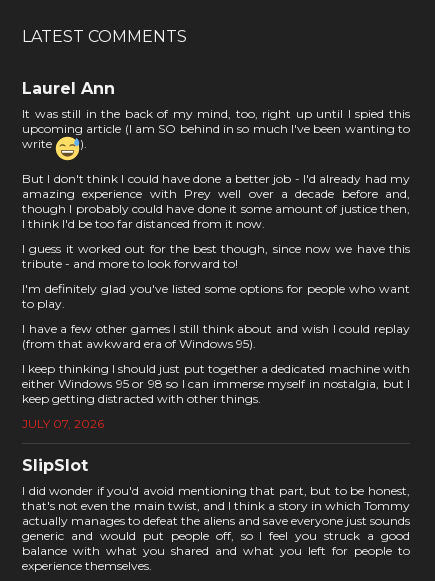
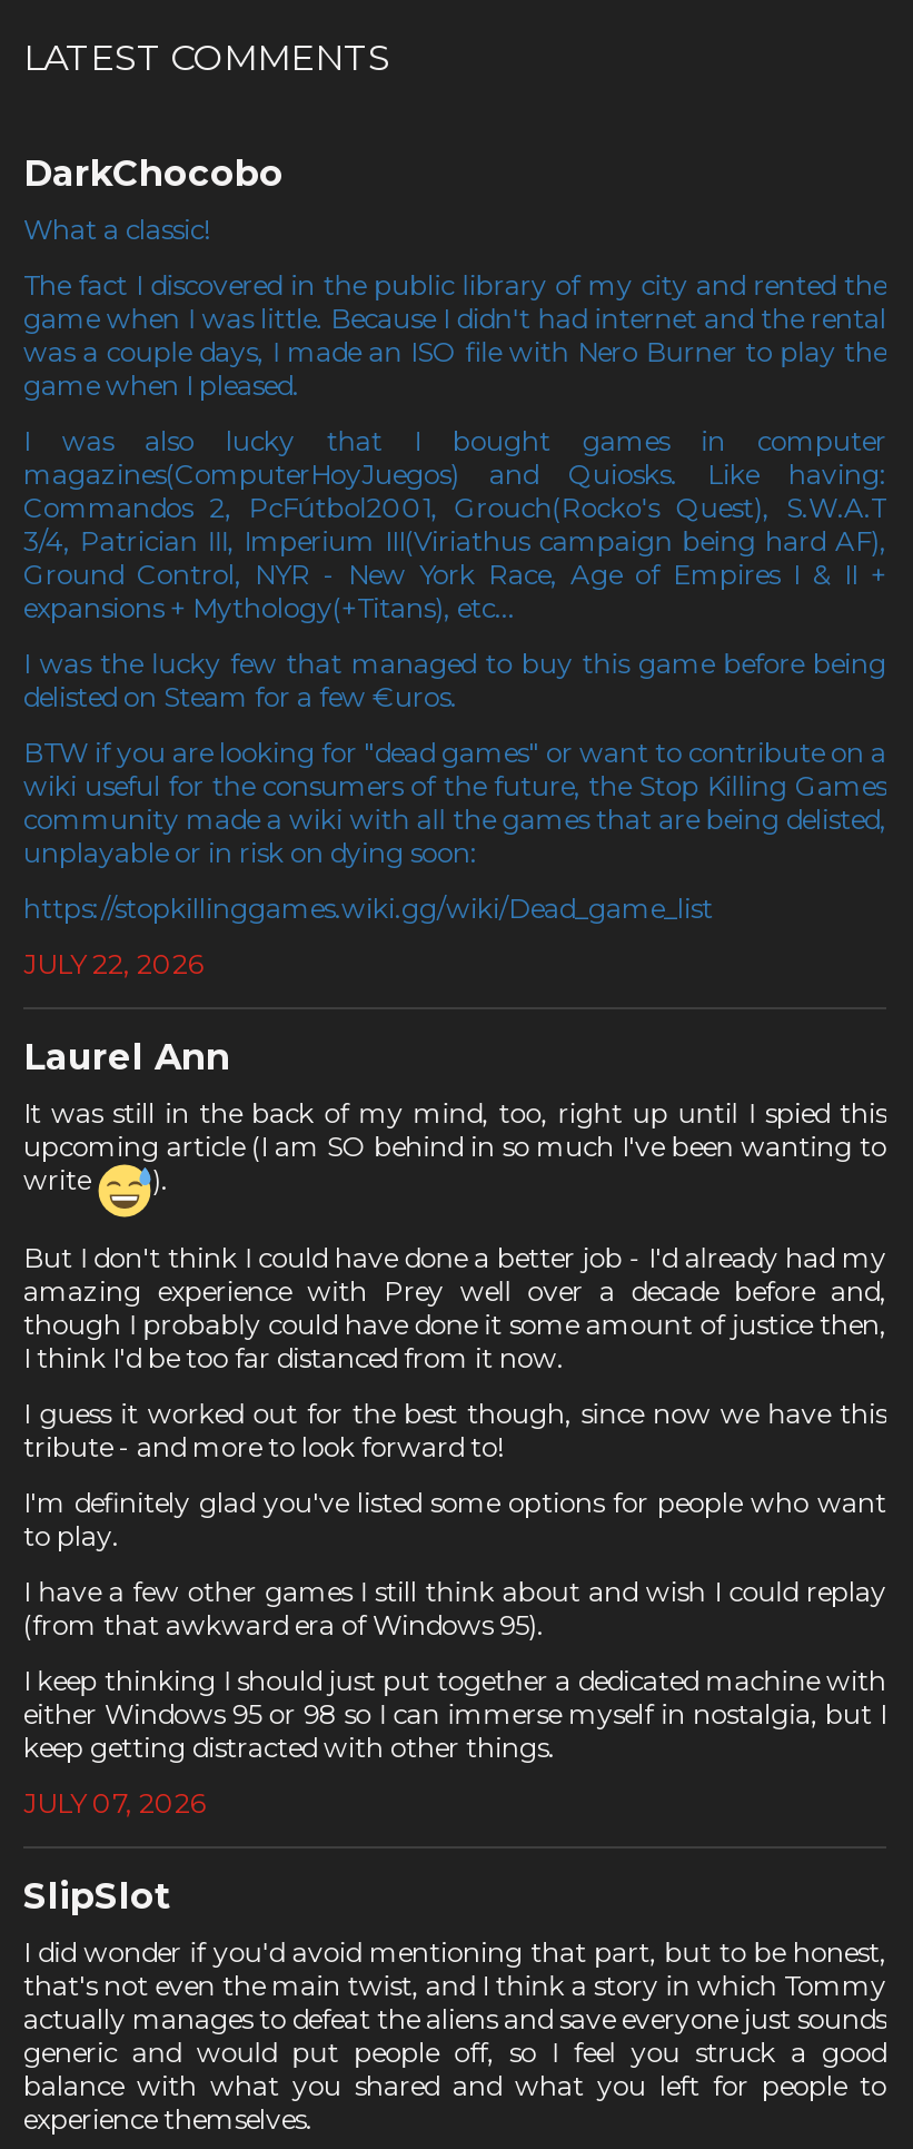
none -> [23,152,886,980] DarkChocobo | What a classic! | The fact I discovered in the public library of my city and rented the | game when I was little. Because I didn't had internet and the rental | was a couple days, I made an ISO file with Nero Burner to play the | game when I pleased. | I was also lucky that I bought games in computer | magazines(ComputerHoyJuegos) and Quiosks. Like having: | Commandos 2, PcFútbol2001, Grouch(Rocko's Quest), S.W.A.T | 3/4, Patrician III, Imperium III(Viriathus campaign being hard AF), | Ground Control, NYR - New York Race, Age of Empires I & II + | expansions + Mythology(+Titans), etc... | I was the lucky few that managed to buy this game before being | delisted on Steam for a few €uros. | BTW if you are looking for "dead games" or want to contribute on a | wiki useful for the consumers of the future, the Stop Killing Games | community made a wiki with all the games that are being delisted, | unplayable or in risk on dying soon: | https://stopkillinggames.wiki.gg/wiki/Dead_game_list | JULY 22, 2026

